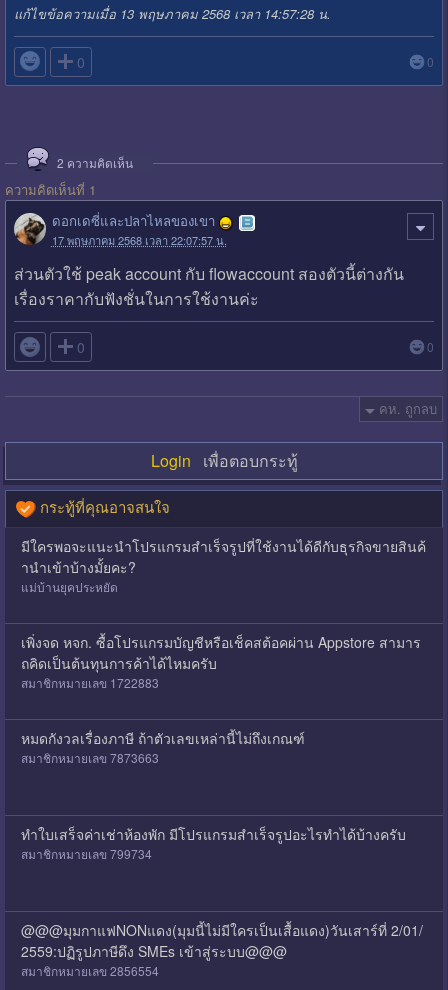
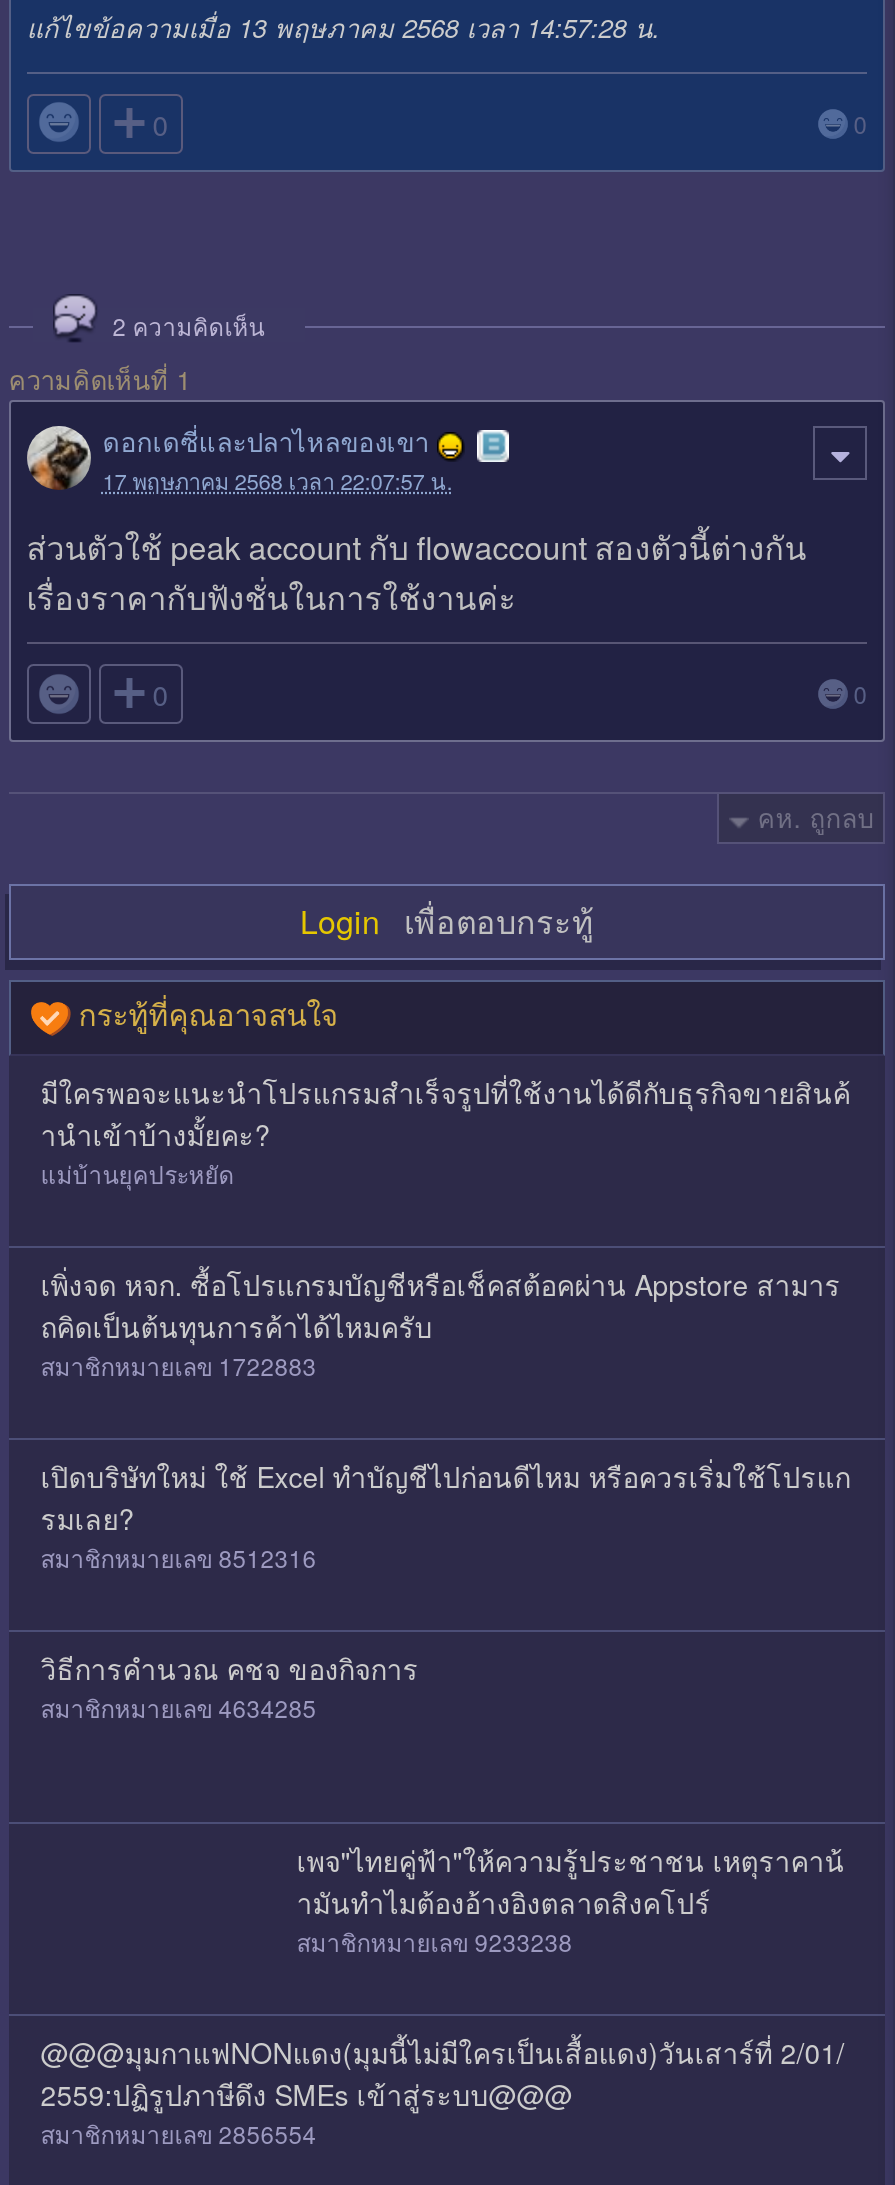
[21,728,305,766] หมดกังวลเรื่องภาษี ถ้าตัวเลขเหล่านี้ไม่ถึงเกณฑ์ | สมาชิกหมายเลข 7873663 -> [41,1456,851,1724] เปิดบริษัทใหม่ ใช้ Excel ทำบัญชีไปก่อนดีไหม หรือควรเริ่มใช้โปรแก | รมเลย? | สมาชิกหมายเลข 8512316 | วิธีการคำนวณ คชจ ของกิจการ | สมาชิกหมายเลข 4634285
[21,824,406,862] ทำใบเสร็จค่าเช่าห้องพัก มีโปรแกรมสำเร็จรูปอะไรทำได้บ้างครับ | สมาชิกหมายเลข 799734 -> [297,1840,845,1958] เพจ"ไทยคู่ฟ้า"ให้ความรู้ประชาชน เหตุราคาน้ | ำมันทำไมต้องอ้างอิงตลาดสิงคโปร์ | สมาชิกหมายเลข 9233238

